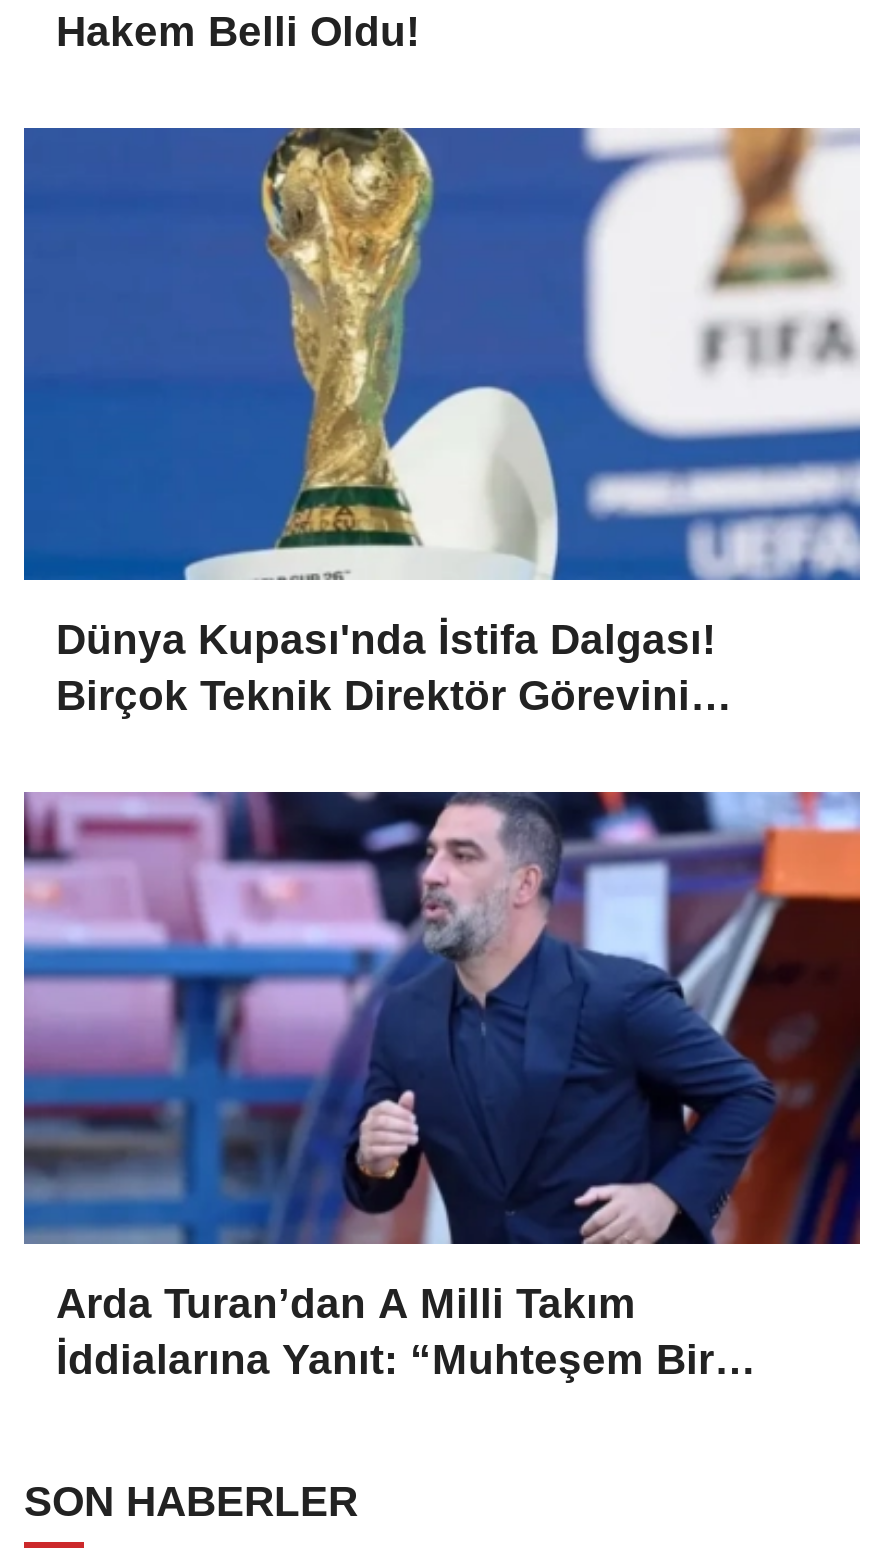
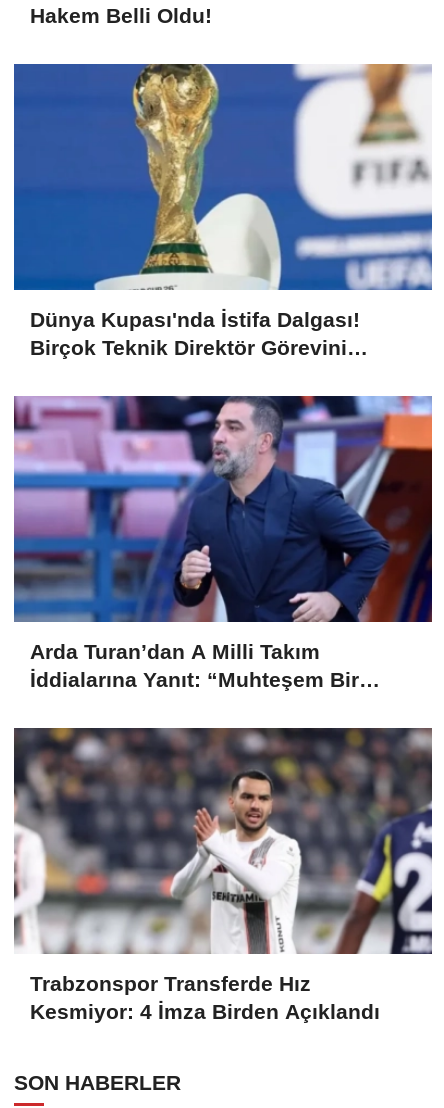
none -> [13,727,433,1023] [image] | Trabzonspor Transferde Hız | Kesmiyor: 4 İmza Birden Açıklandı

